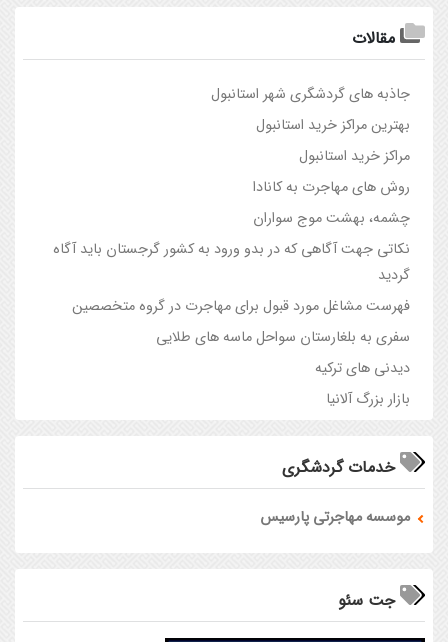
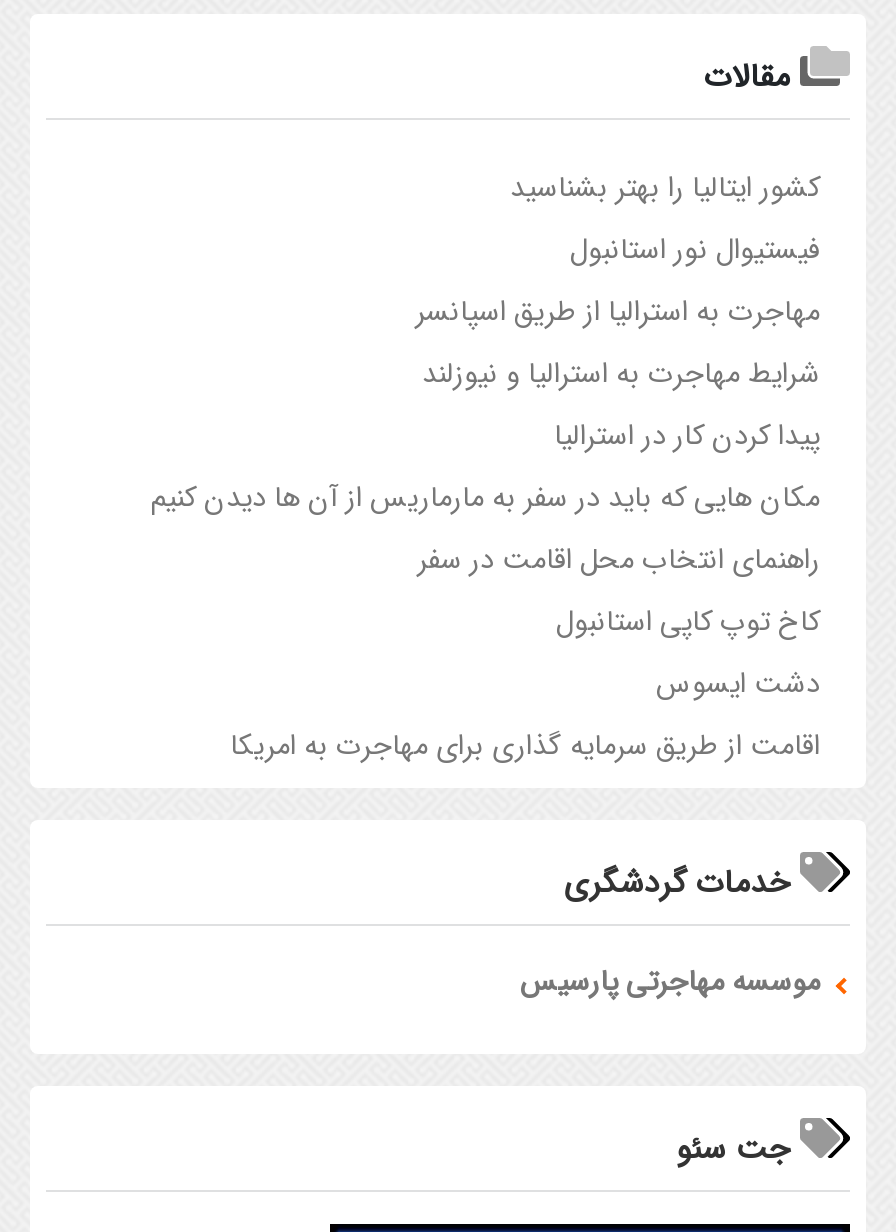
[53,83,410,411] جاذبه های گردشگری شهر استانبول | بهترین مراکز خرید استانبول | مراکز خرید استانبول | روش های مهاجرت به کانادا | چشمه، بهشت موج سواران | نکاتی جهت آگاهی که در بدو ورود به کشور گرجستان باید آگاه | گردید | فهرست مشاغل مورد قبول برای مهاجرت در گروه متخصصین | سفری به بلغارستان سواحل ماسه های طلایی | دیدنی های ترکیه | بازار بزرگ آلانیا -> [150,165,820,769] کشور ایتالیا را بهتر بشناسید | فیستیوال نور استانبول | مهاجرت به استرالیا از طریق اسپانسر | شرایط مهاجرت به استرالیا و نیوزلند | پیدا کردن کار در استرالیا | مکان هایی که باید در سفر به مارماریس از آن ها دیدن کنیم | راهنمای انتخاب محل اقامت در سفر | کاخ توپ کاپی استانبول | دشت ايسوس | اقامت از طریق سرمایه گذاری برای مهاجرت به امریکا

